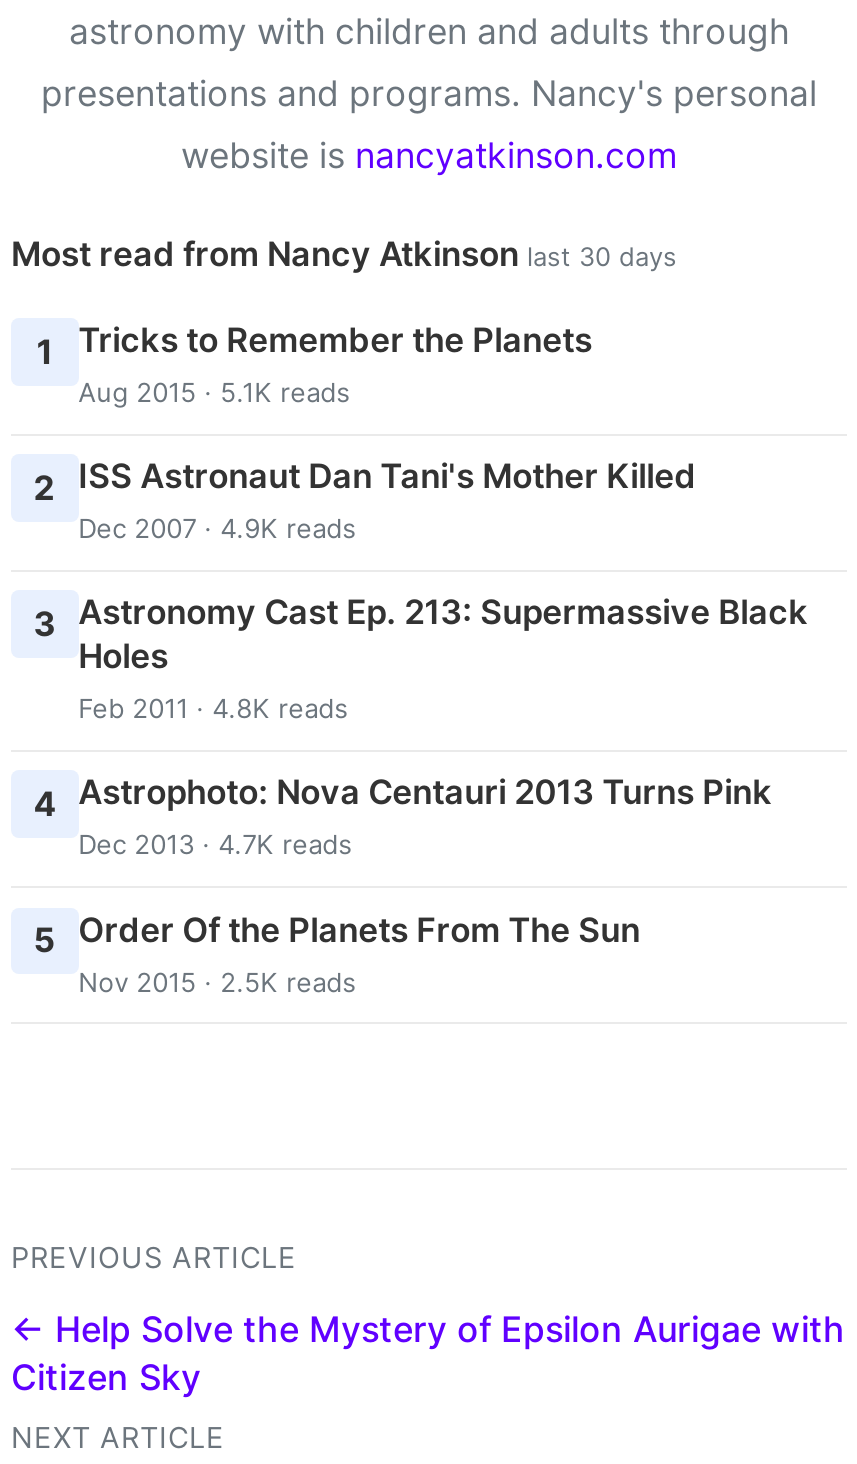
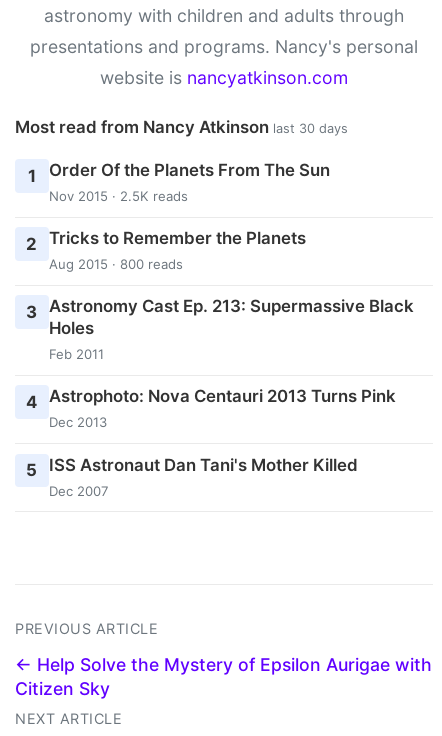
[78,320,592,408] Tricks to Remember the Planets | Aug 2015 · 5.1K reads -> [49,160,330,204] Order Of the Planets From The Sun | Nov 2015 · 2.5K reads
[34,456,696,544] 2 ISS Astronaut Dan Tani's Mother Killed | Dec 2007 · 4.9K reads -> [26,228,306,272] 2 Tricks to Remember the Planets | Aug 2015 · 800 reads
[78,693,348,725] Feb 2011 · 4.8K reads -> [49,346,104,362] Feb 2011
[78,829,352,861] Dec 2013 · 4.7K reads -> [49,414,107,430] Dec 2013
[34,909,640,997] 5 Order Of the Planets From The Sun | Nov 2015 · 2.5K reads -> [26,455,358,499] 5 ISS Astronaut Dan Tani's Mother Killed | Dec 2007

